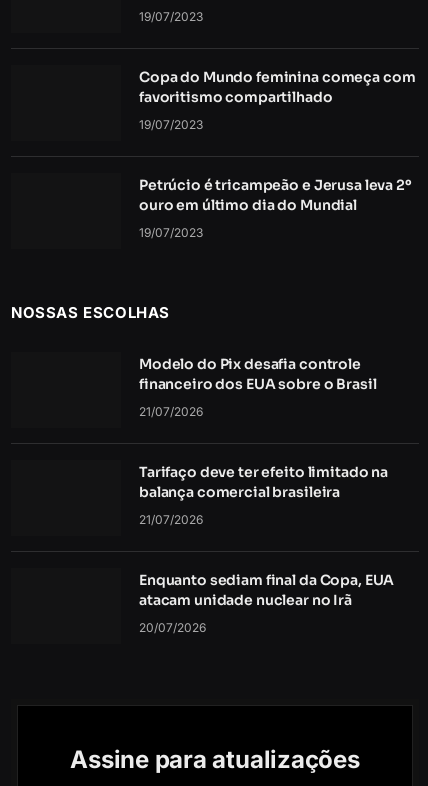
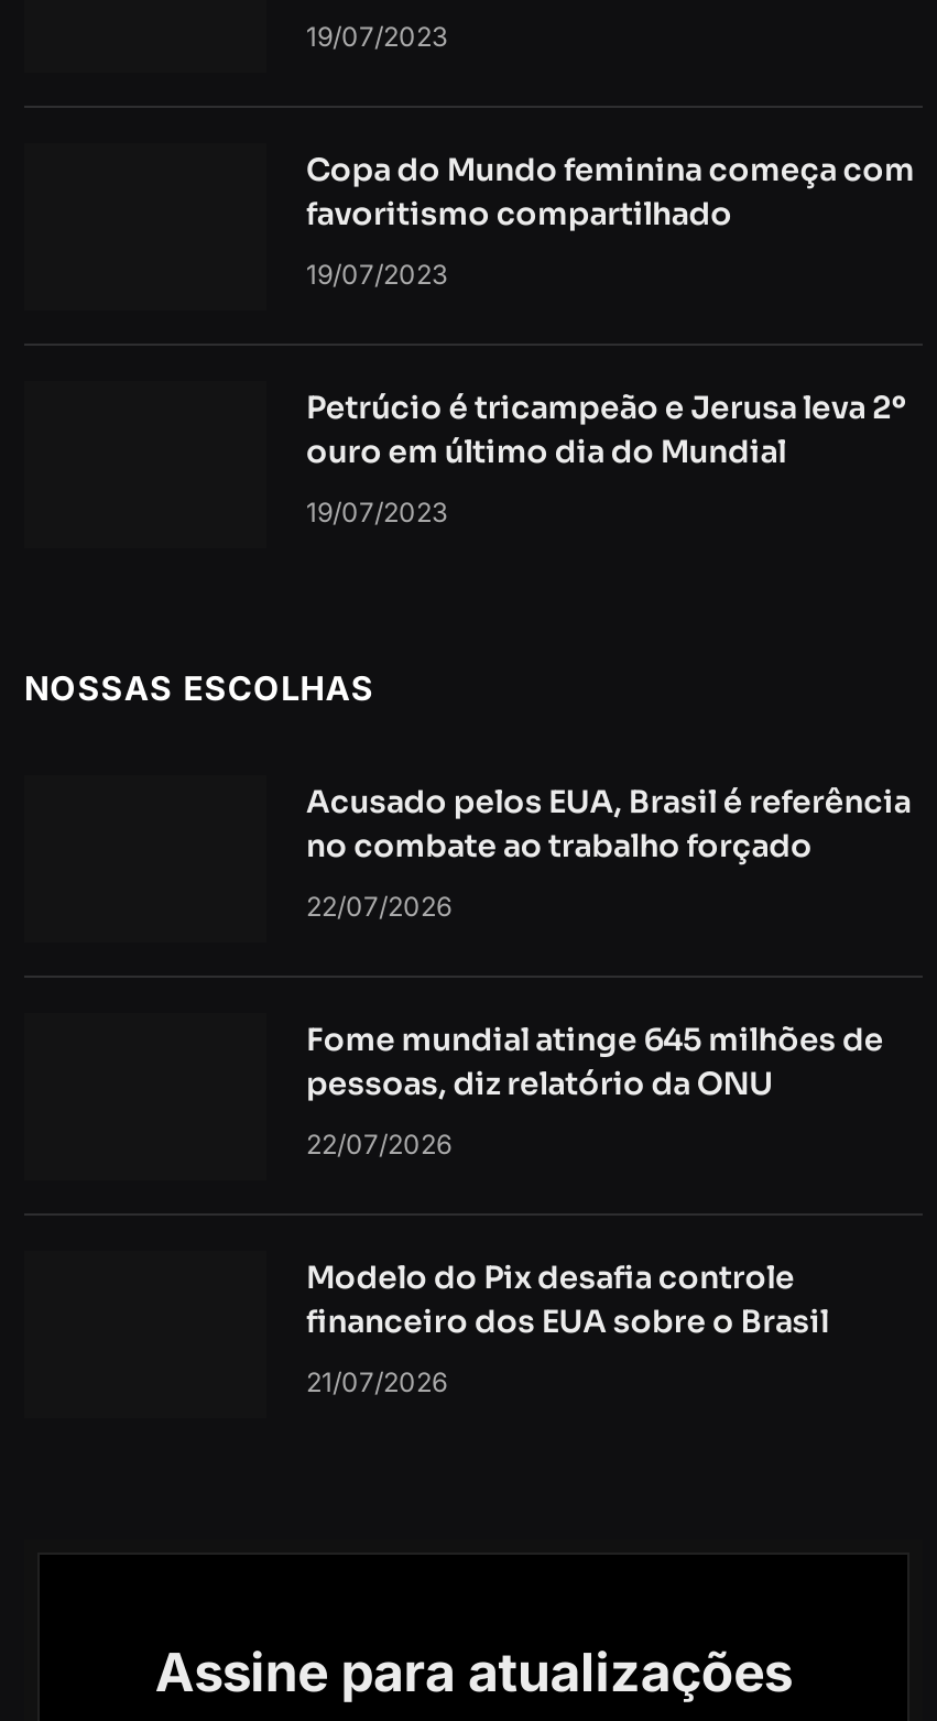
none -> [306,781,911,1160] Acusado pelos EUA, Brasil é referência | no combate ao trabalho forçado | 22/07/2026 | Fome mundial atinge 645 milhões de | pessoas, diz relatório da ONU | 22/07/2026
moved [139,355,376,419] -> [306,1257,829,1398]: Modelo do Pix desafia controle | financeiro dos EUA sobre o Brasil | 21/07/2026
[139,463,394,635] Tarifaço deve ter efeito limitado na | balança comercial brasileira | 21/07/2026 | Enquanto sediam final da Copa, EUA | atacam unidade nuclear no Irã | 20/07/2026 -> none

